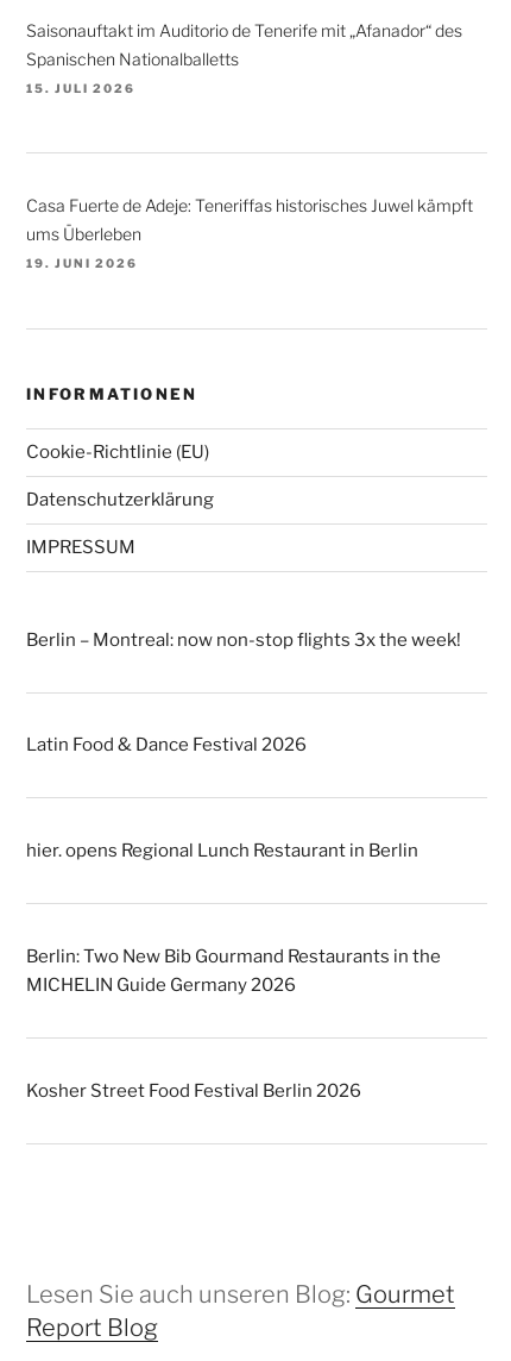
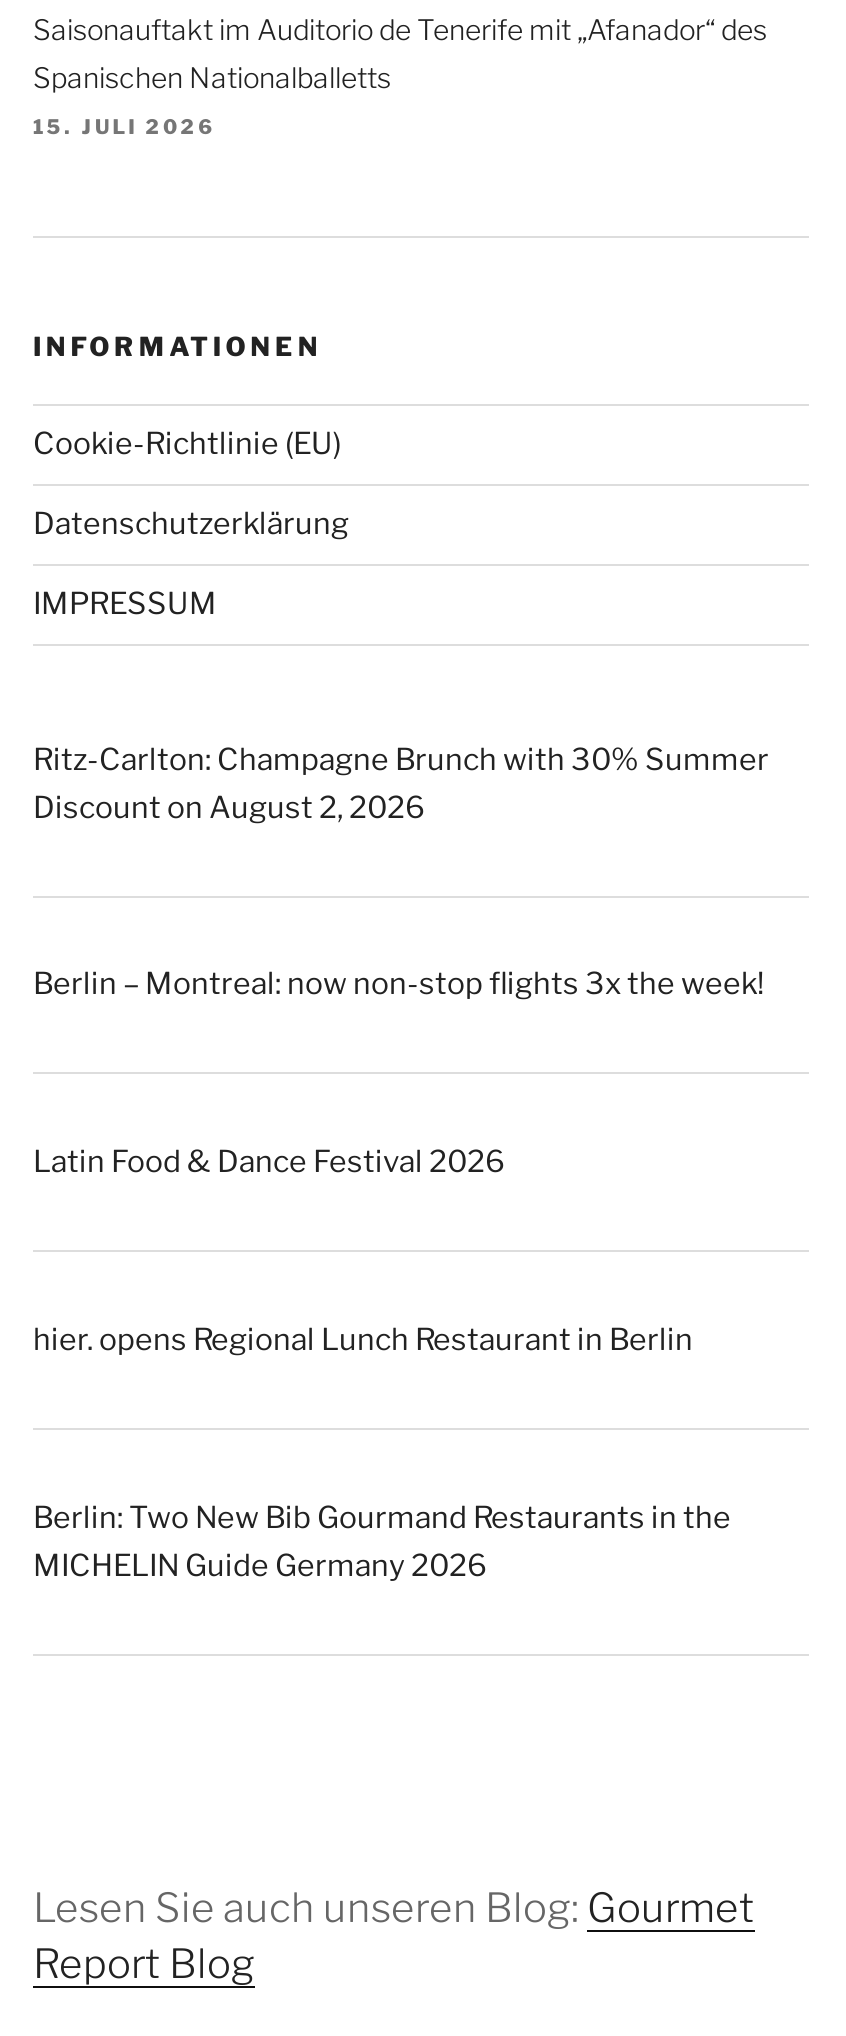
[26,195,473,270] Casa Fuerte de Adeje: Teneriffas historisches Juwel kämpft | ums Überleben | 19. JUNI 2026 -> none
moved [26,385,214,558] -> [33,331,349,623]: INFORMATIONEN | Cookie-Richtlinie (EU) | Datenschutzerklärung | IMPRESSUM
none -> [33,742,769,826] Ritz-Carlton: Champagne Brunch with 30% Summer | Discount on August 2, 2026
[26,1080,361,1101] Kosher Street Food Festival Berlin 2026 -> none

